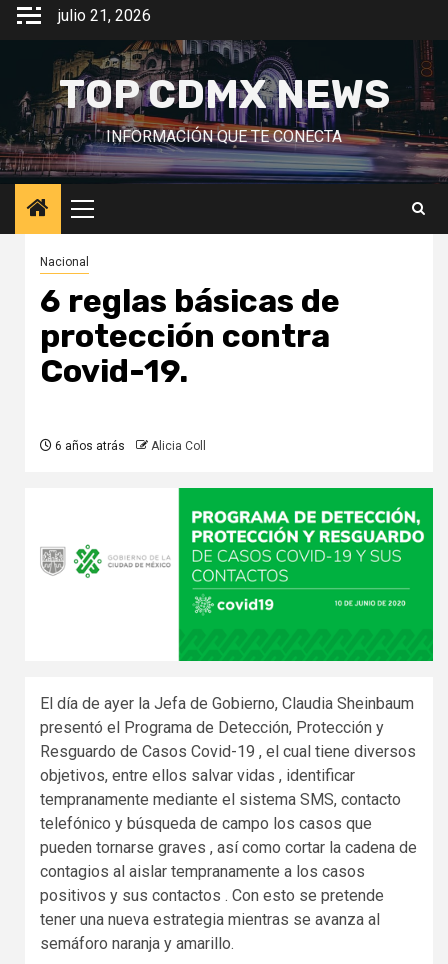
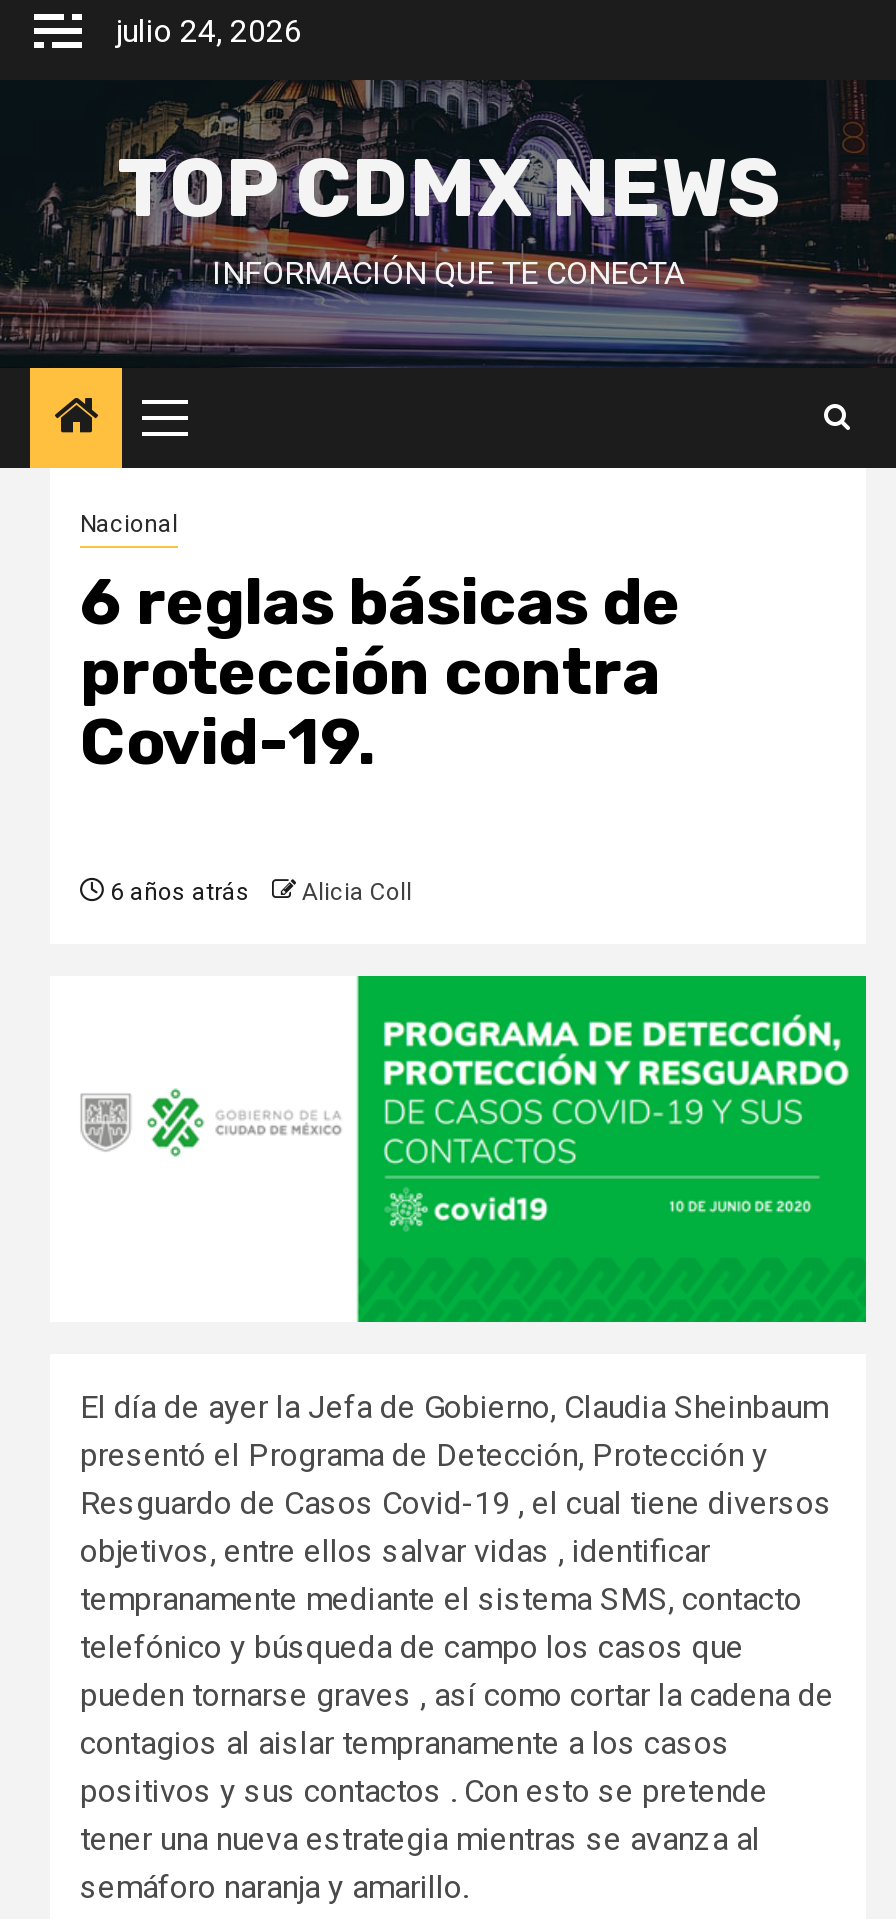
[58,6,151,25] julio 21, 2026 -> [116,12,302,50] julio 24, 2026

